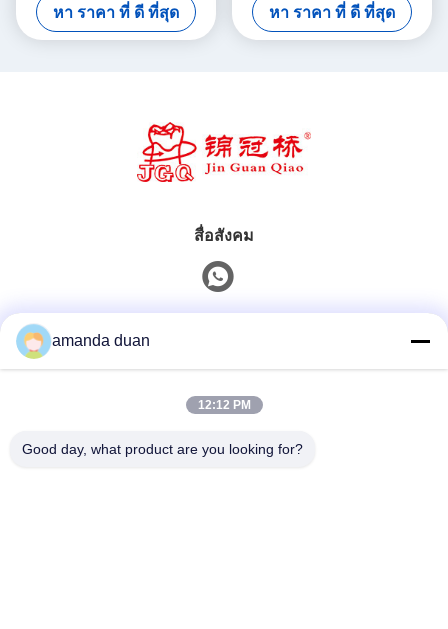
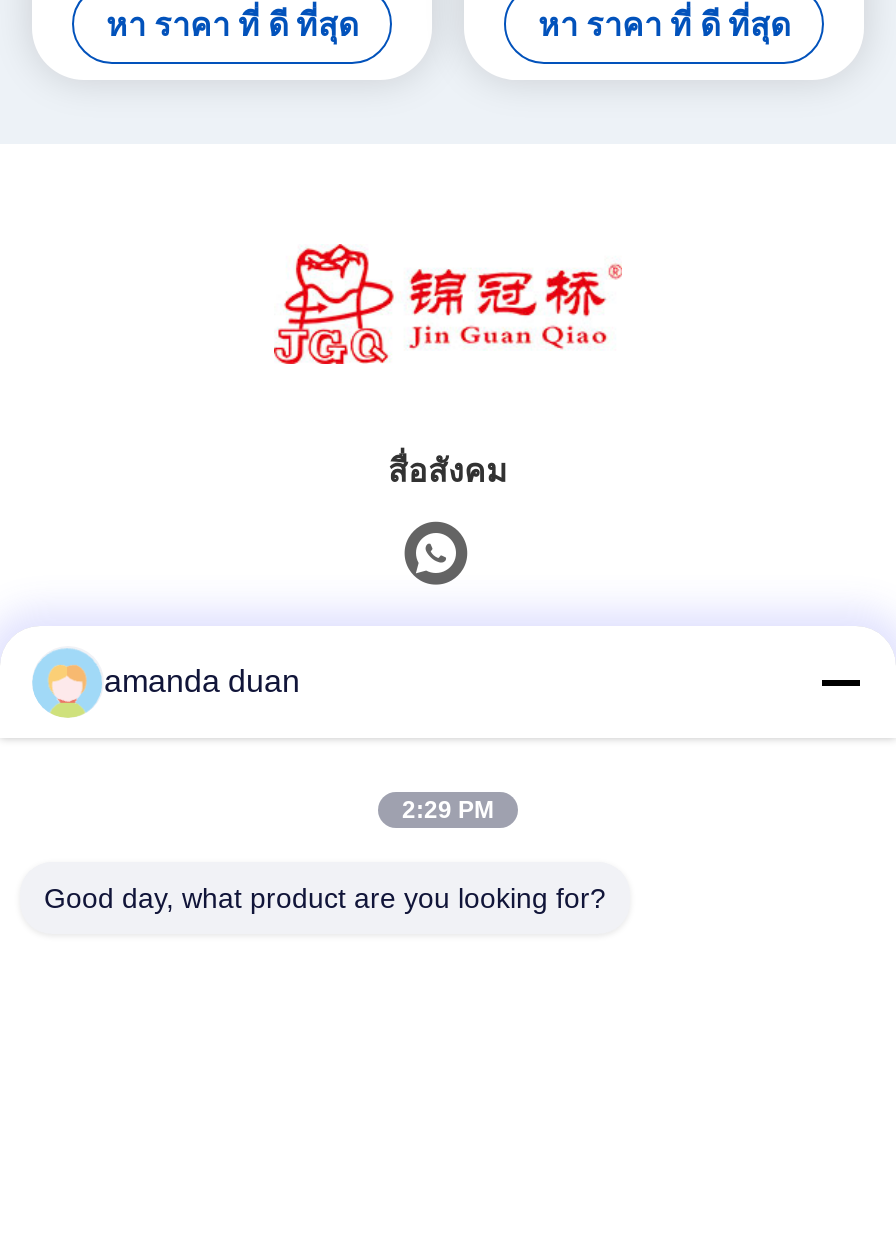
[197,398,250,412] 12:12 PM -> [402,796,494,824] 2:29 PM

